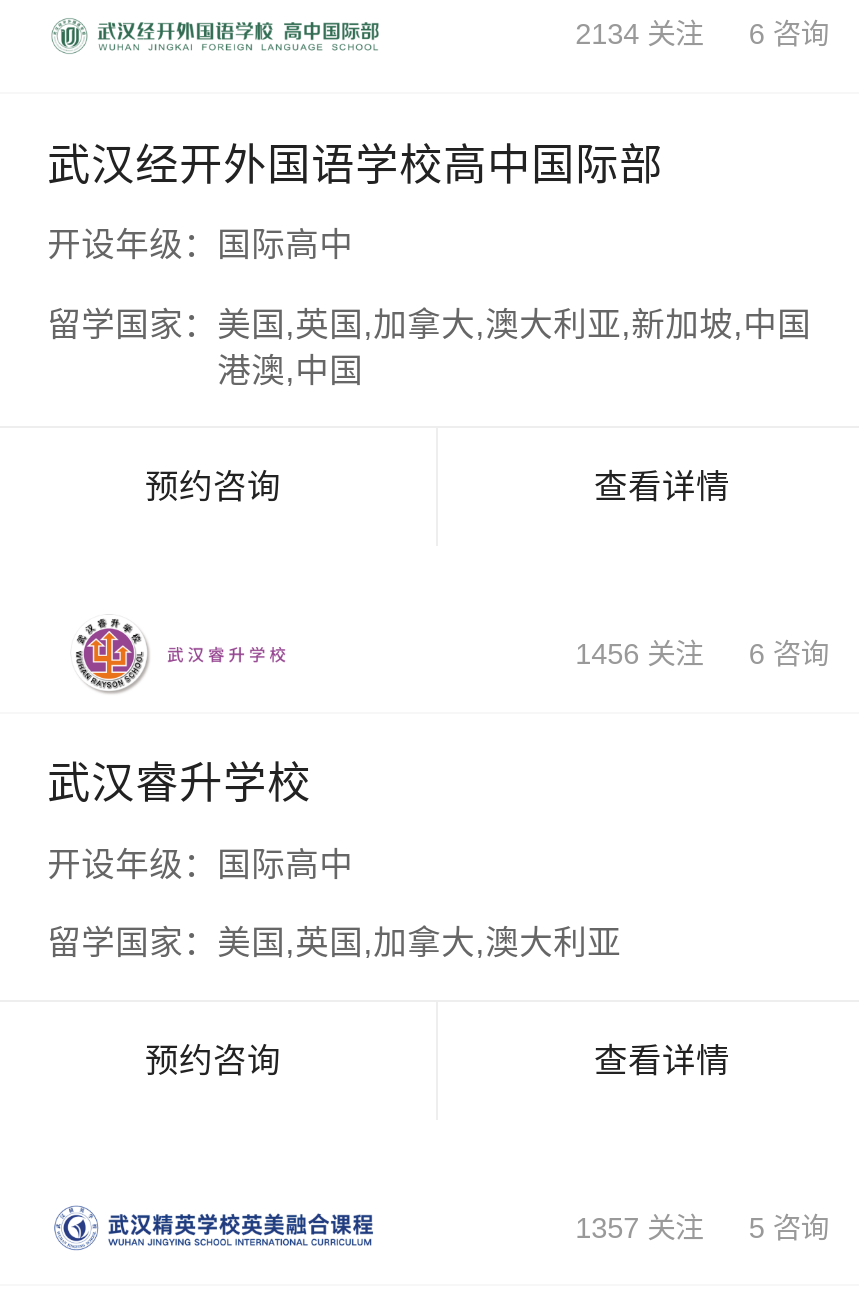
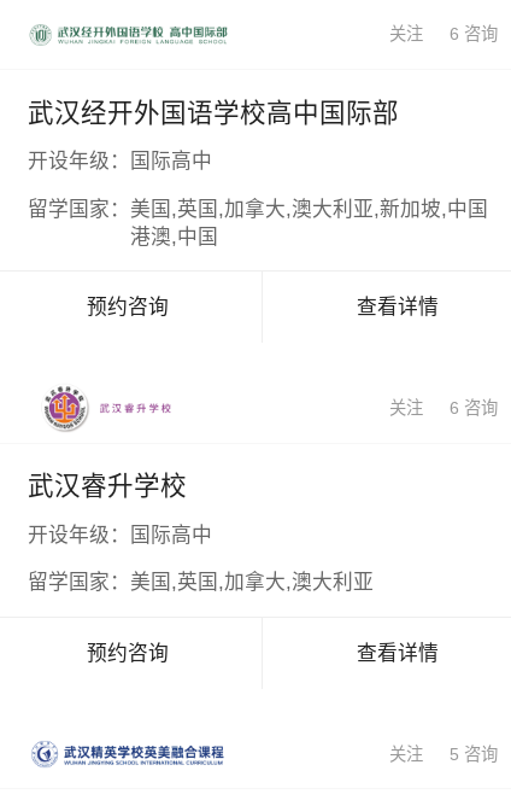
[575,19,703,51] 2134 关注 -> [389,25,423,44] 关注
[575,638,703,670] 1456 关注 -> [389,398,423,418] 关注
[575,1211,703,1243] 1357 关注 -> [389,744,423,763] 关注

